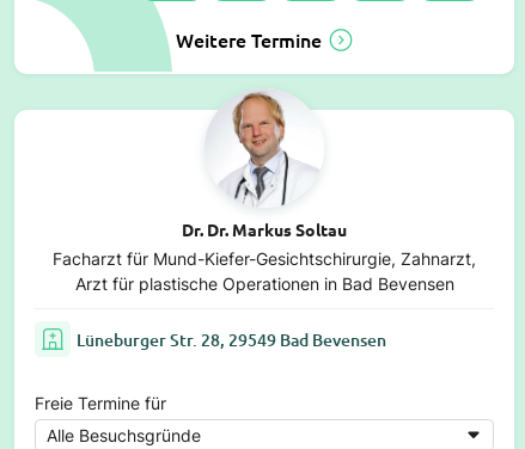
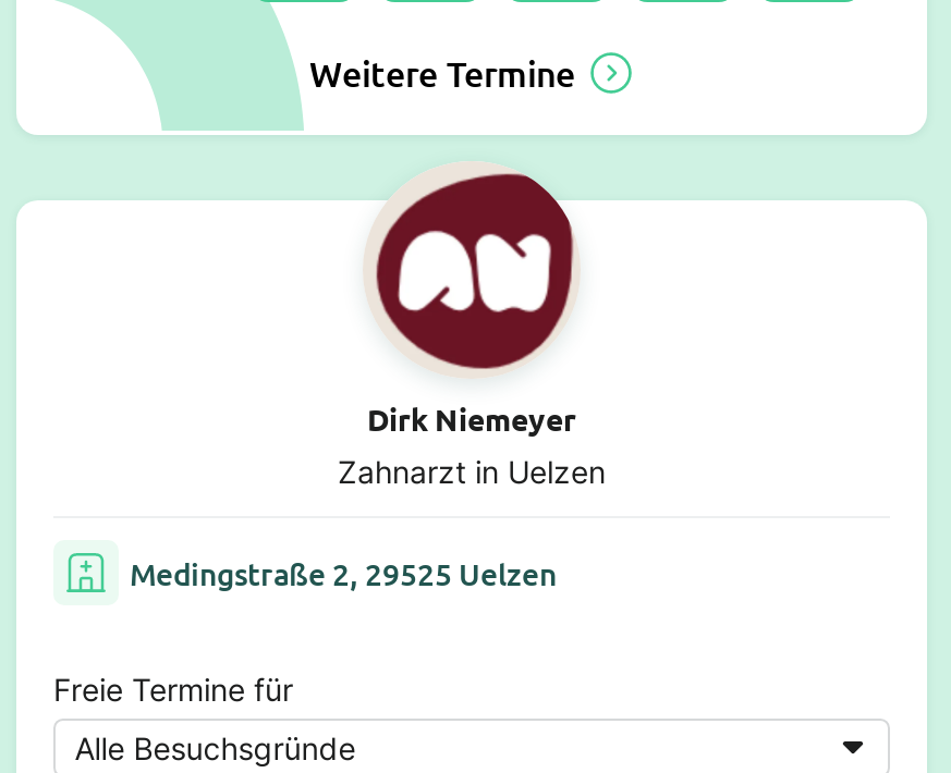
[53,91,476,294] [image] | Dr. Dr. Markus Soltau | Facharzt für Mund-Kiefer-Gesichtschirurgie, Zahnarzt, | Arzt für plastische Operationen in Bad Bevensen -> [338,170,606,490] [image] | Dirk Niemeyer | Zahnarzt in Uelzen
[77,328,386,351] Lüneburger Str. 28, 29549 Bad Bevensen -> [130,552,557,594] Medingstraße 2, 29525 Uelzen

